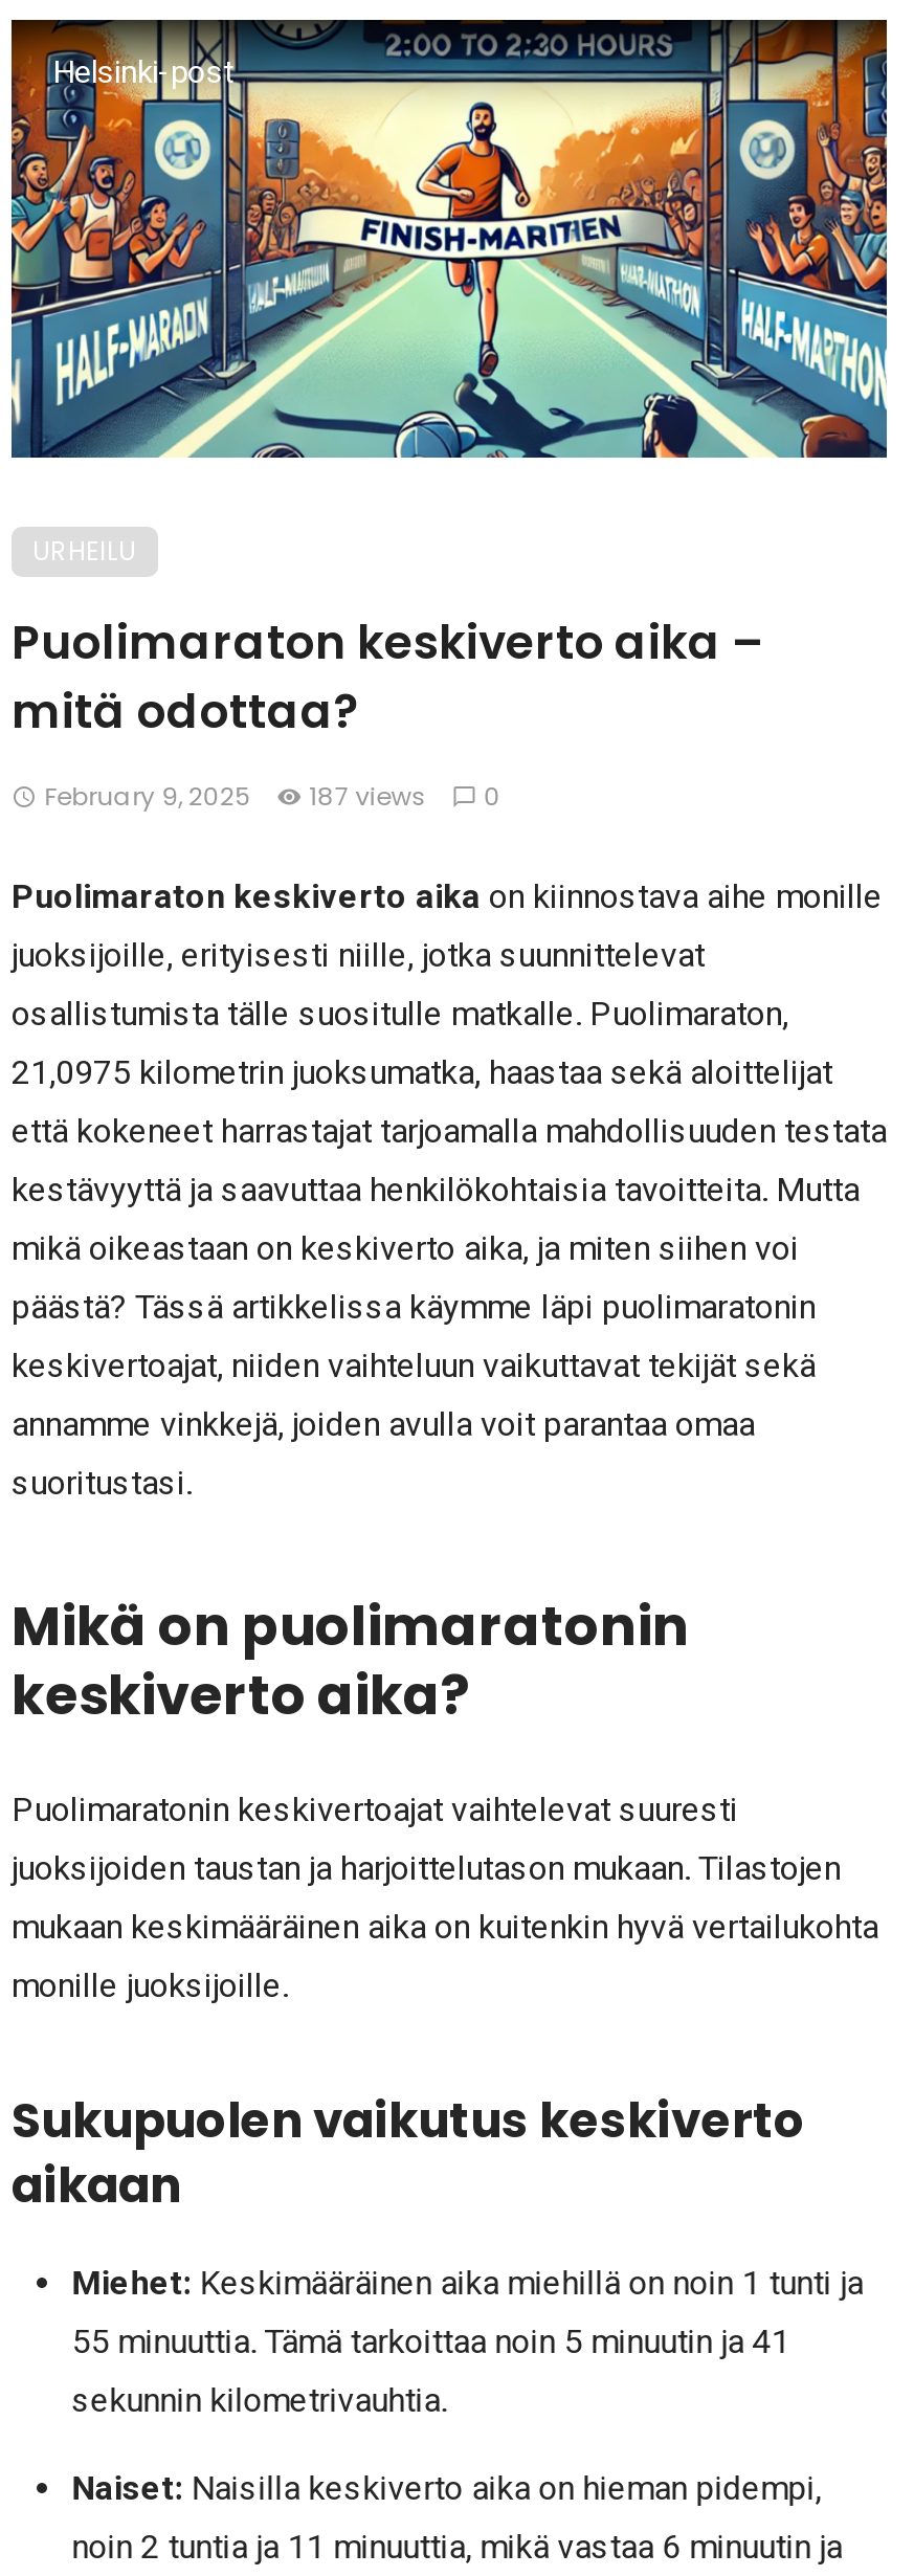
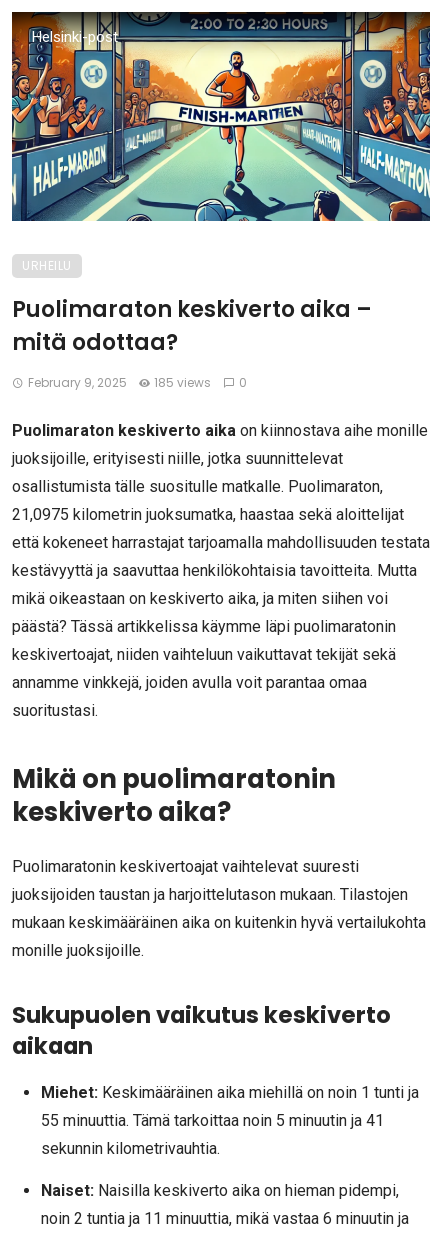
[44,778,501,814] February 9, 2025 187 views 0 -> [28,374,247,391] February 9, 2025 185 views 0

